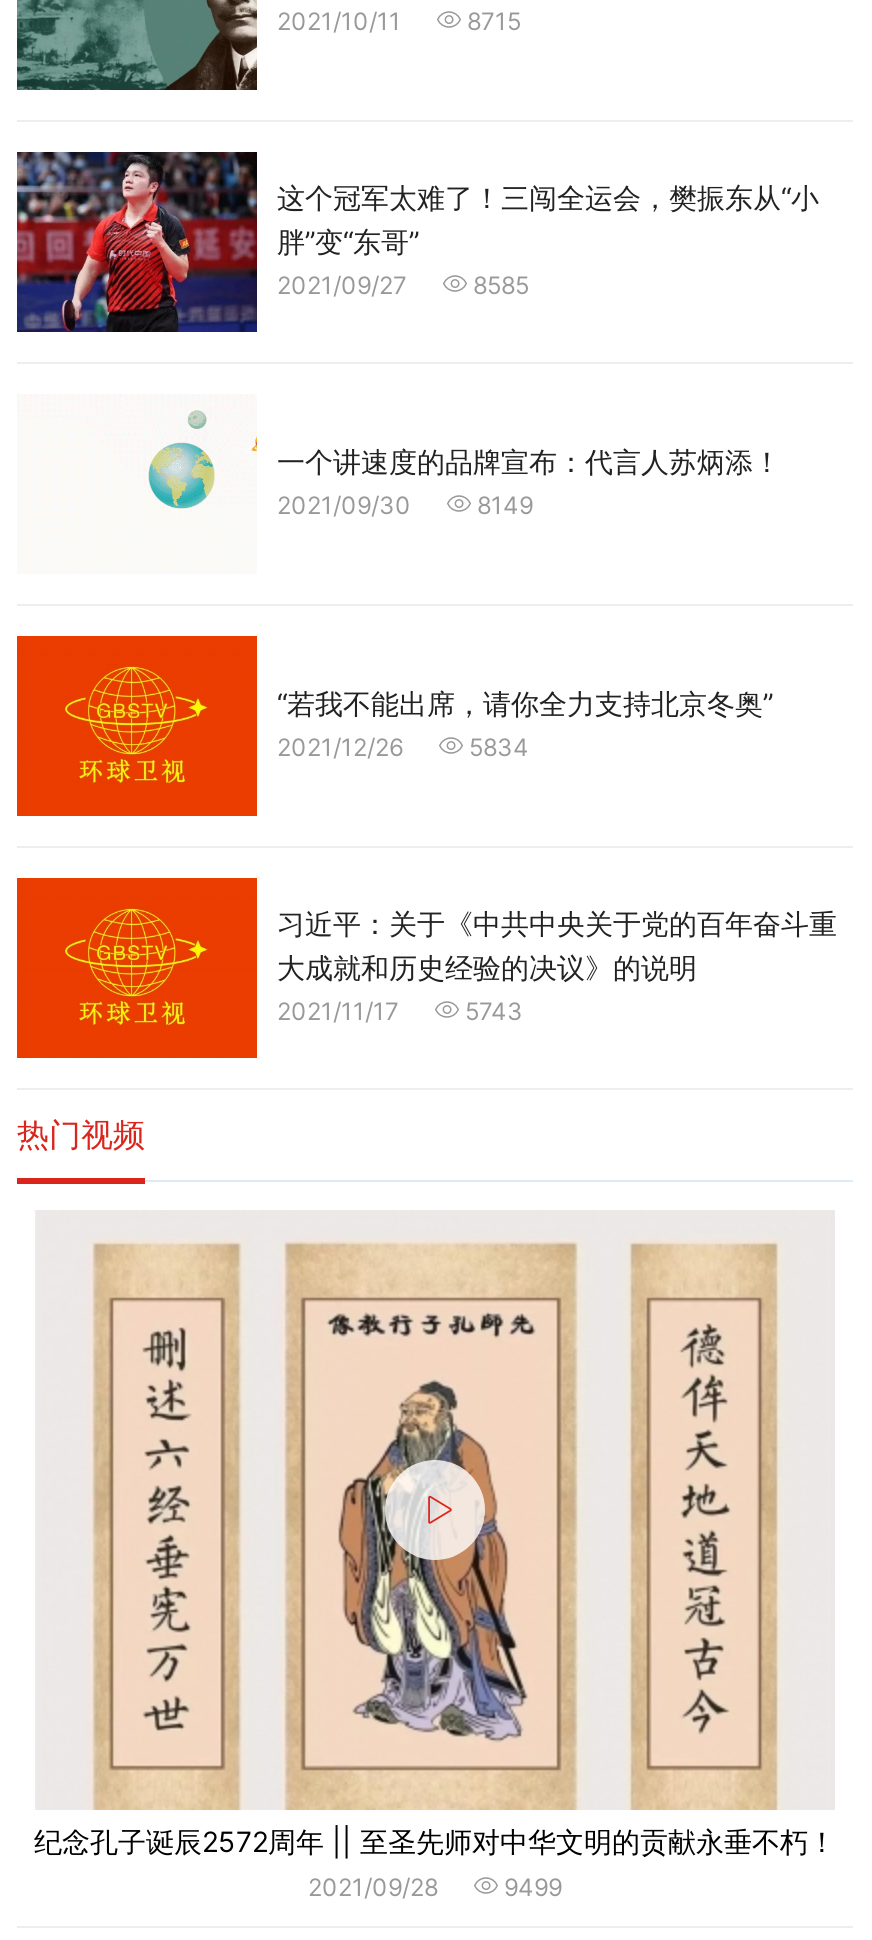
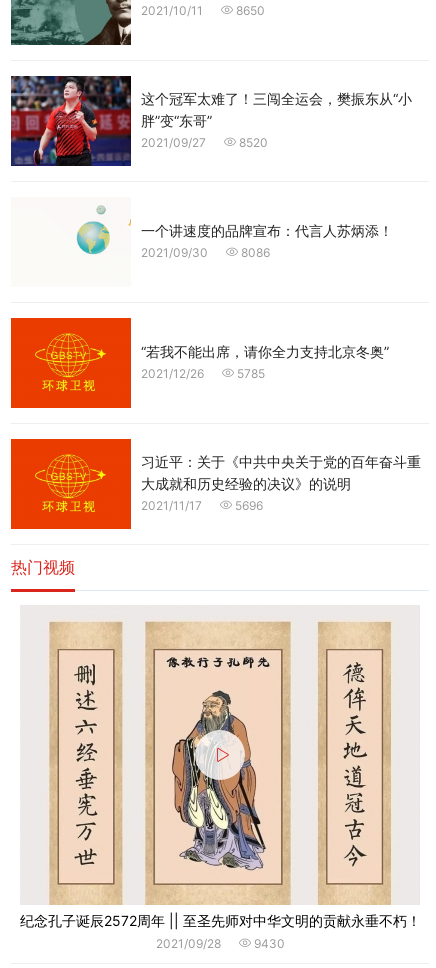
[277,6,521,36] 2021/10/11 8715 -> [141,3,265,18] 2021/10/11 8650
[277,270,529,300] 2021/09/27 8585 -> [141,135,268,150] 2021/09/27 8520
[277,490,533,520] 2021/09/30 8149 -> [141,245,270,260] 2021/09/30 8086
[277,732,529,762] 2021/12/26 5834 -> [141,366,265,381] 2021/12/26 5785
[277,996,523,1026] 2021/11/17 5743 -> [141,498,263,513] 2021/11/17 5696
[308,1872,562,1902] 2021/09/28 9499 -> [155,936,284,951] 2021/09/28 9430

